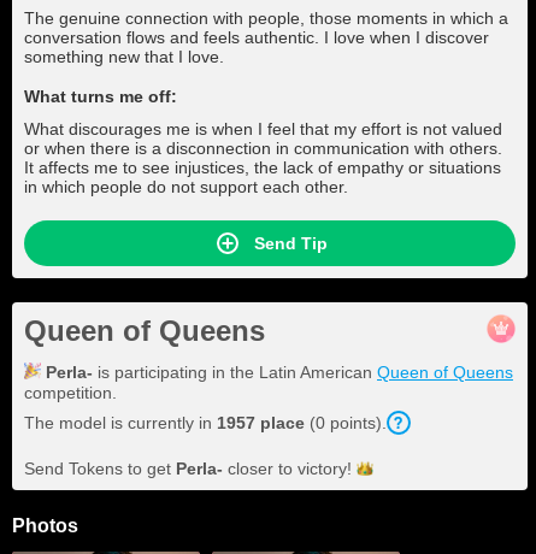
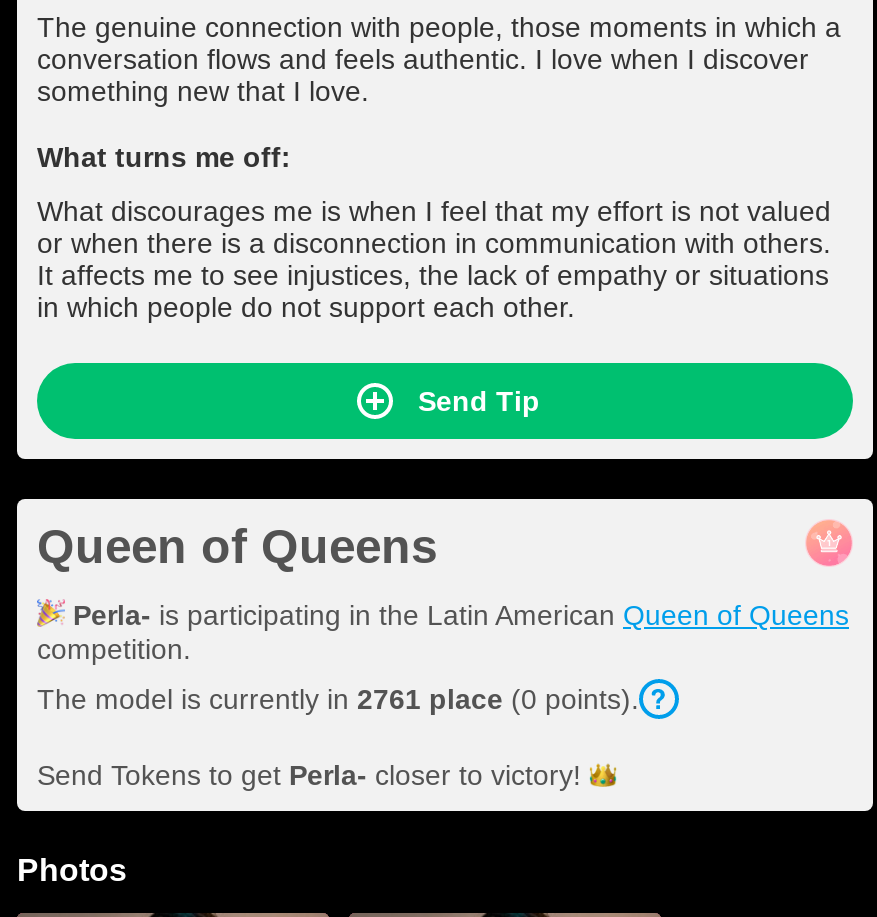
[24,413,387,432] The model is currently in 1957 place (0 points). -> [37,683,639,715] The model is currently in 2761 place (0 points).

